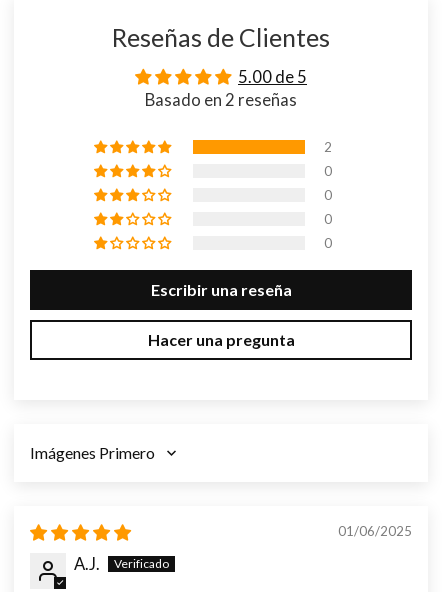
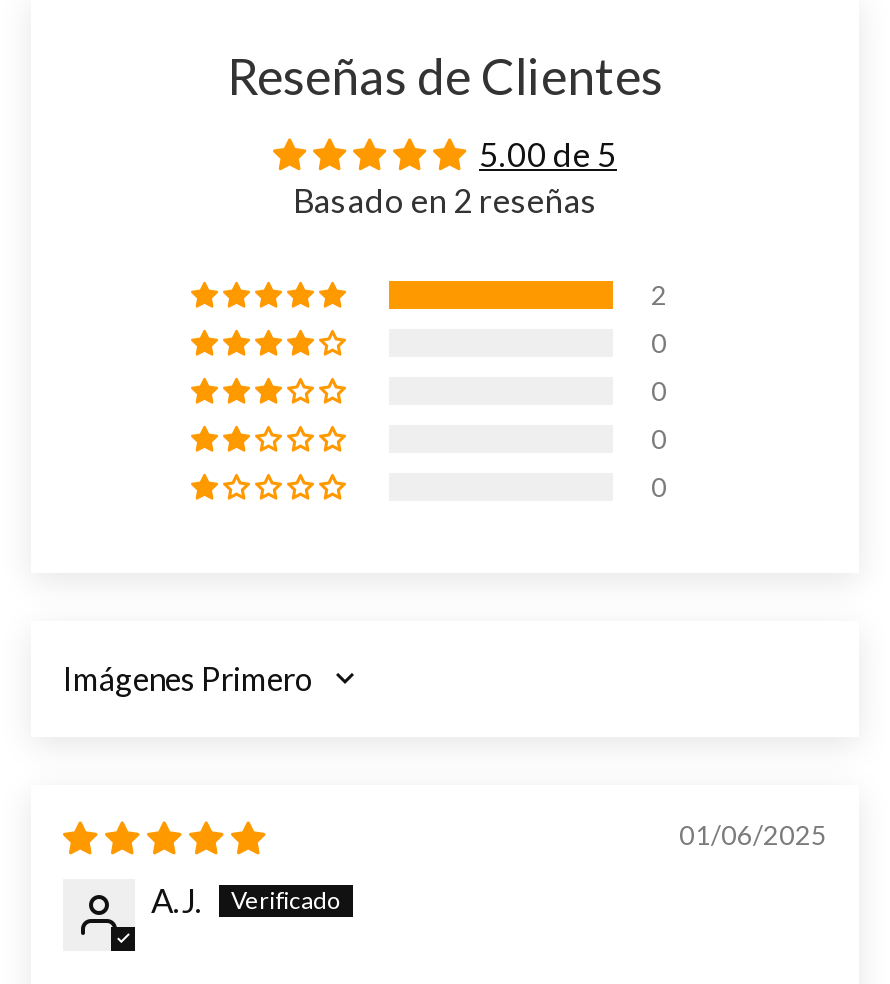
[147,280,294,349] Escribir una reseña | Hacer una pregunta -> none

